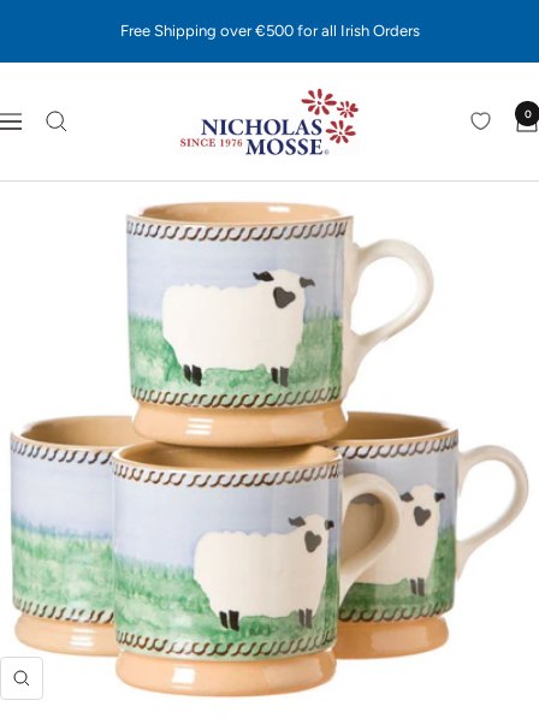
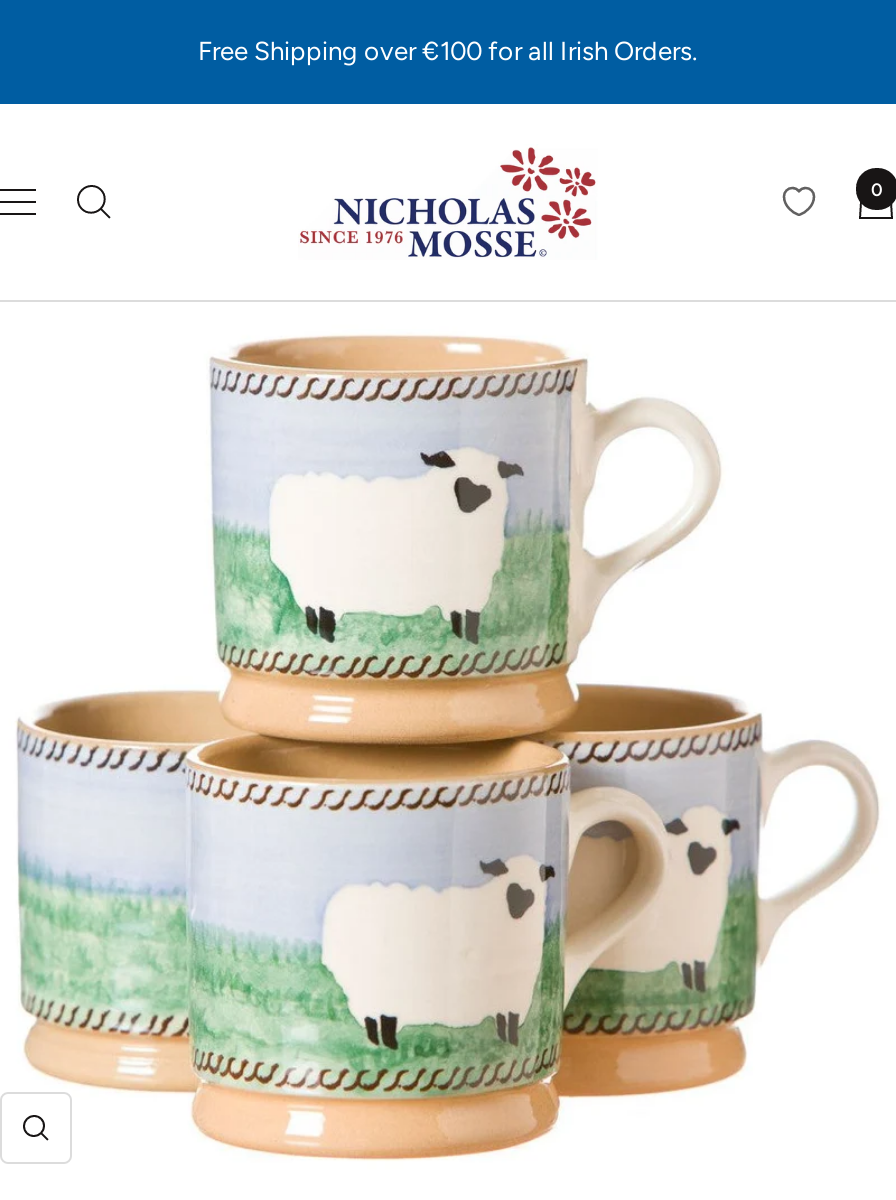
[120,22,419,40] Free Shipping over €500 for all Irish Orders -> [198,36,698,66] Free Shipping over €100 for all Irish Orders.

